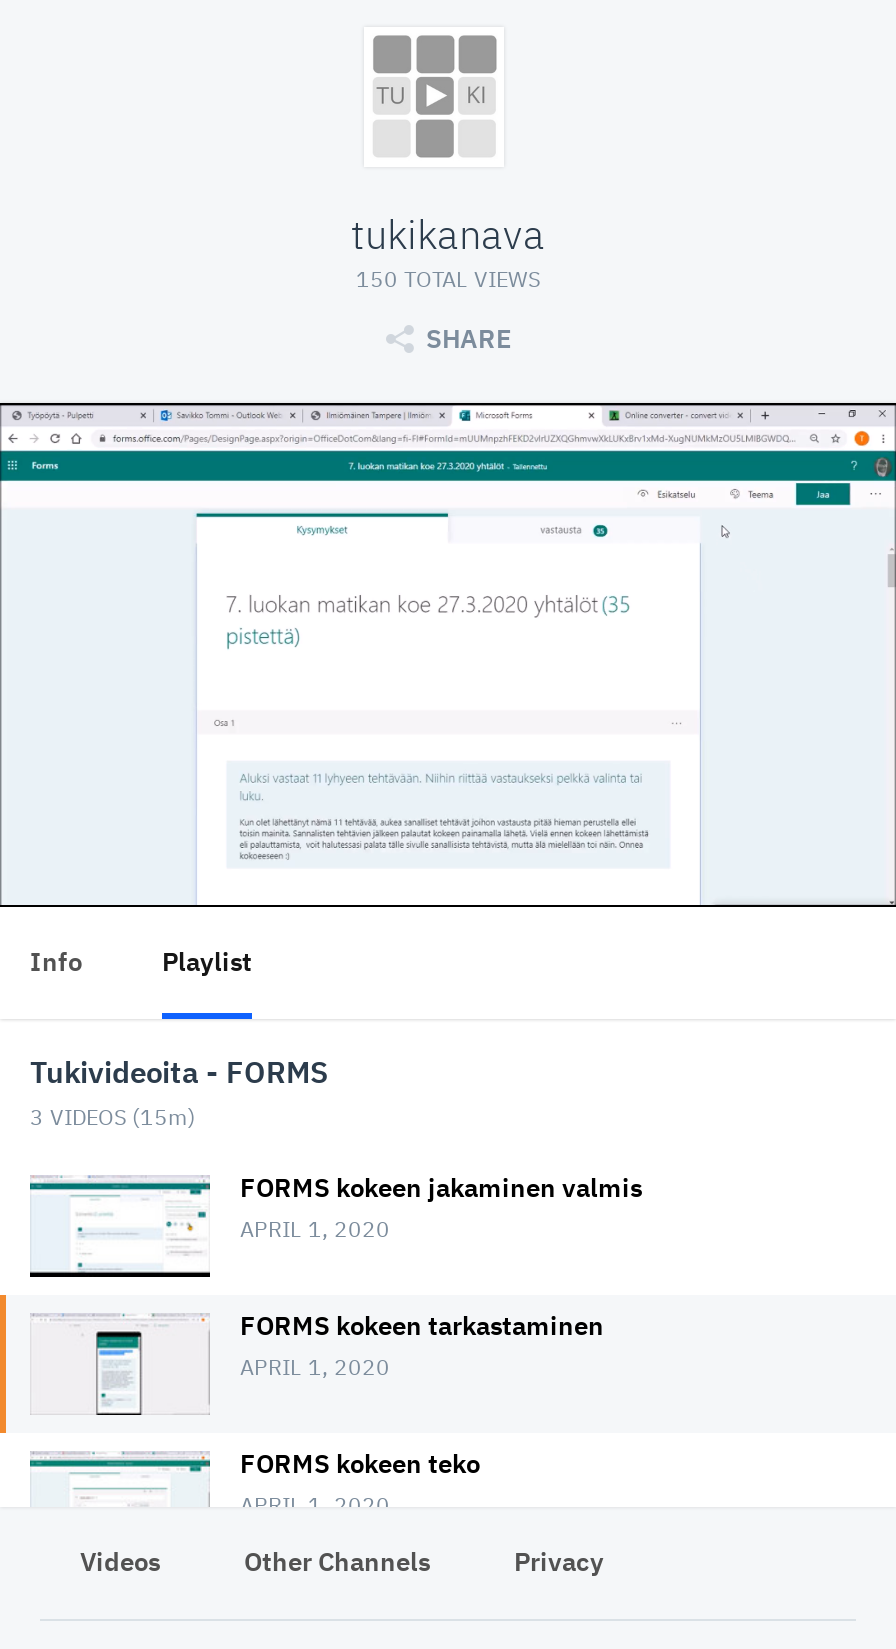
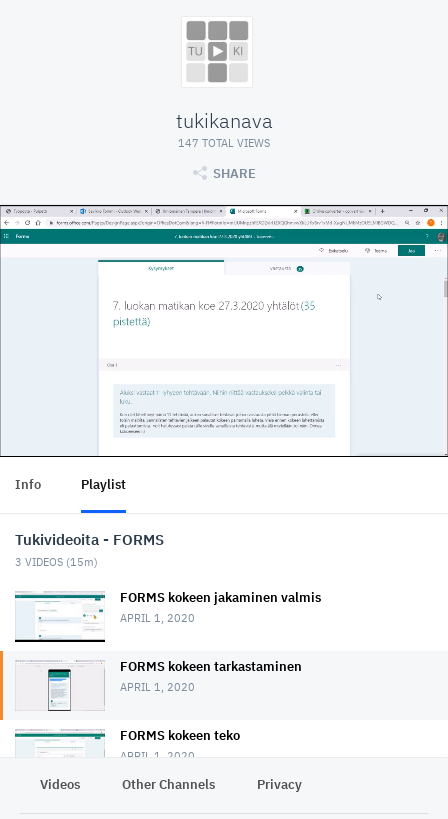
[356,265,540,293] 150 TOTAL VIEWS -> [178,136,270,150] 147 TOTAL VIEWS

